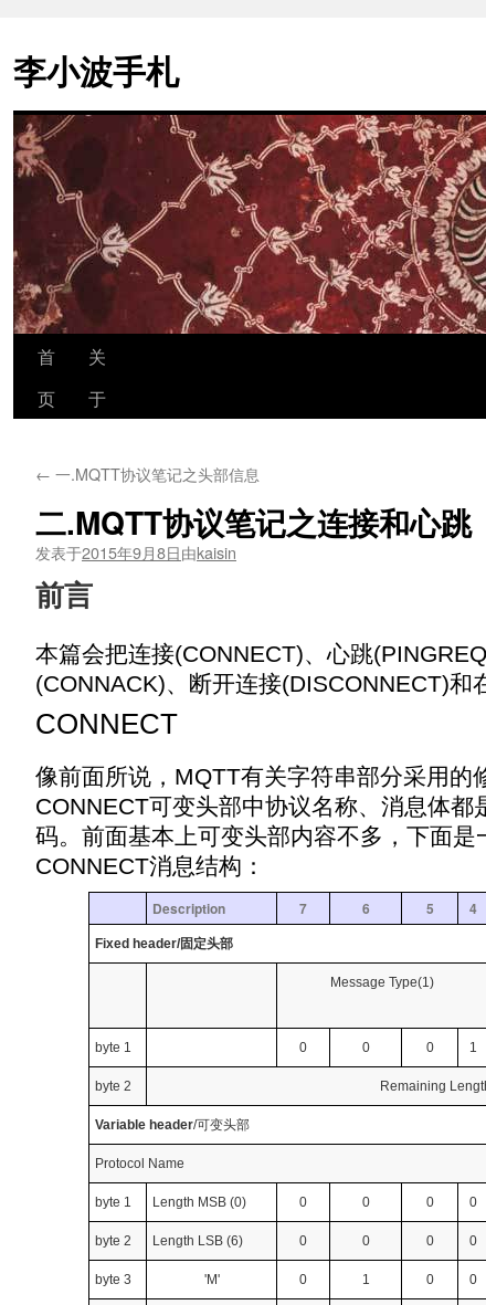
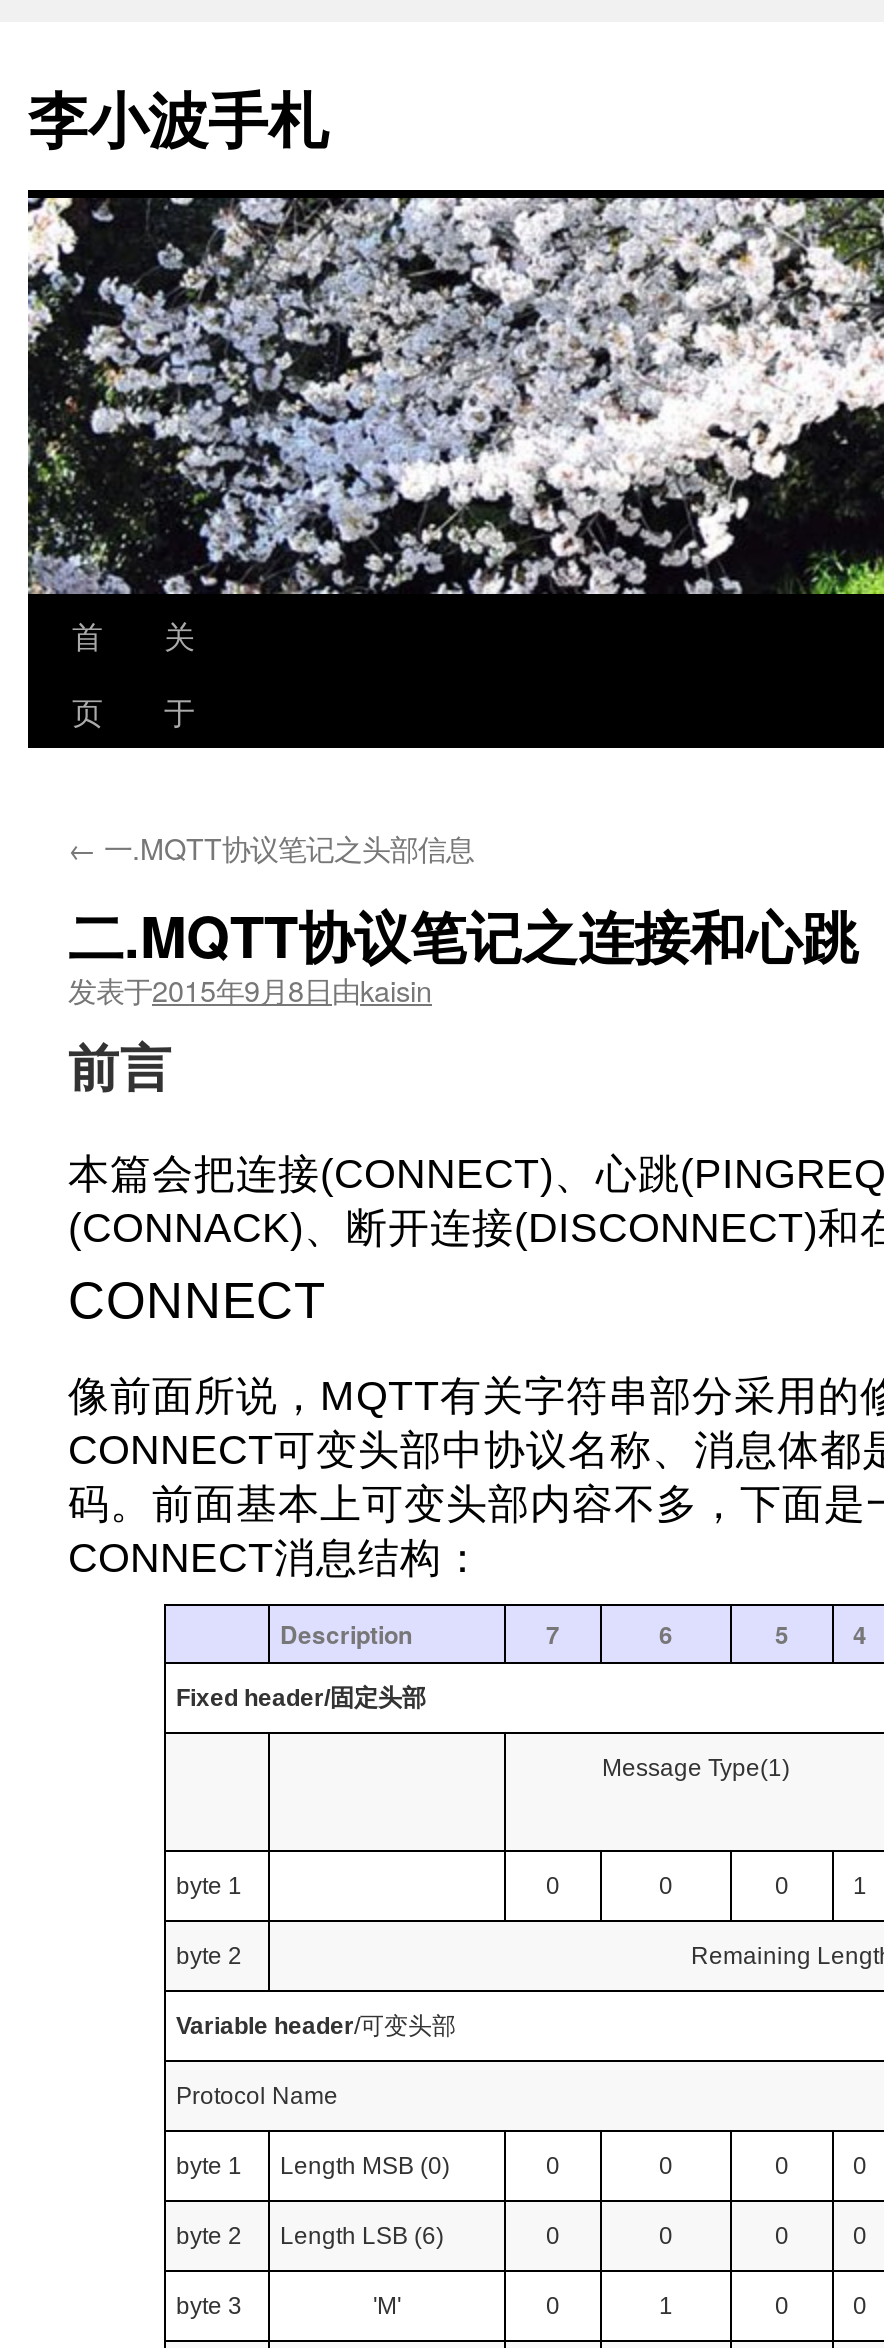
[12,114,483,335] [image] -> [28,196,878,596] [image]

